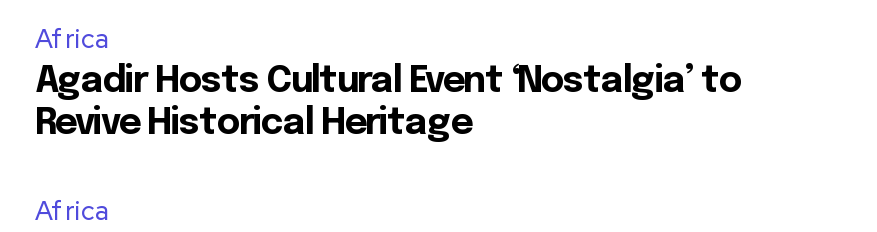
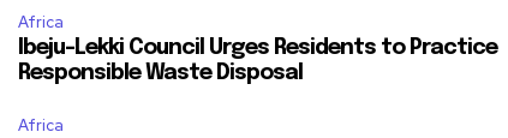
[35,64,741,142] Agadir Hosts Cultural Event ‘Nostalgia’ to | Revive Historical Heritage -> [18,37,497,84] Ibeju-Lekki Council Urges Residents to Practice | Responsible Waste Disposal

